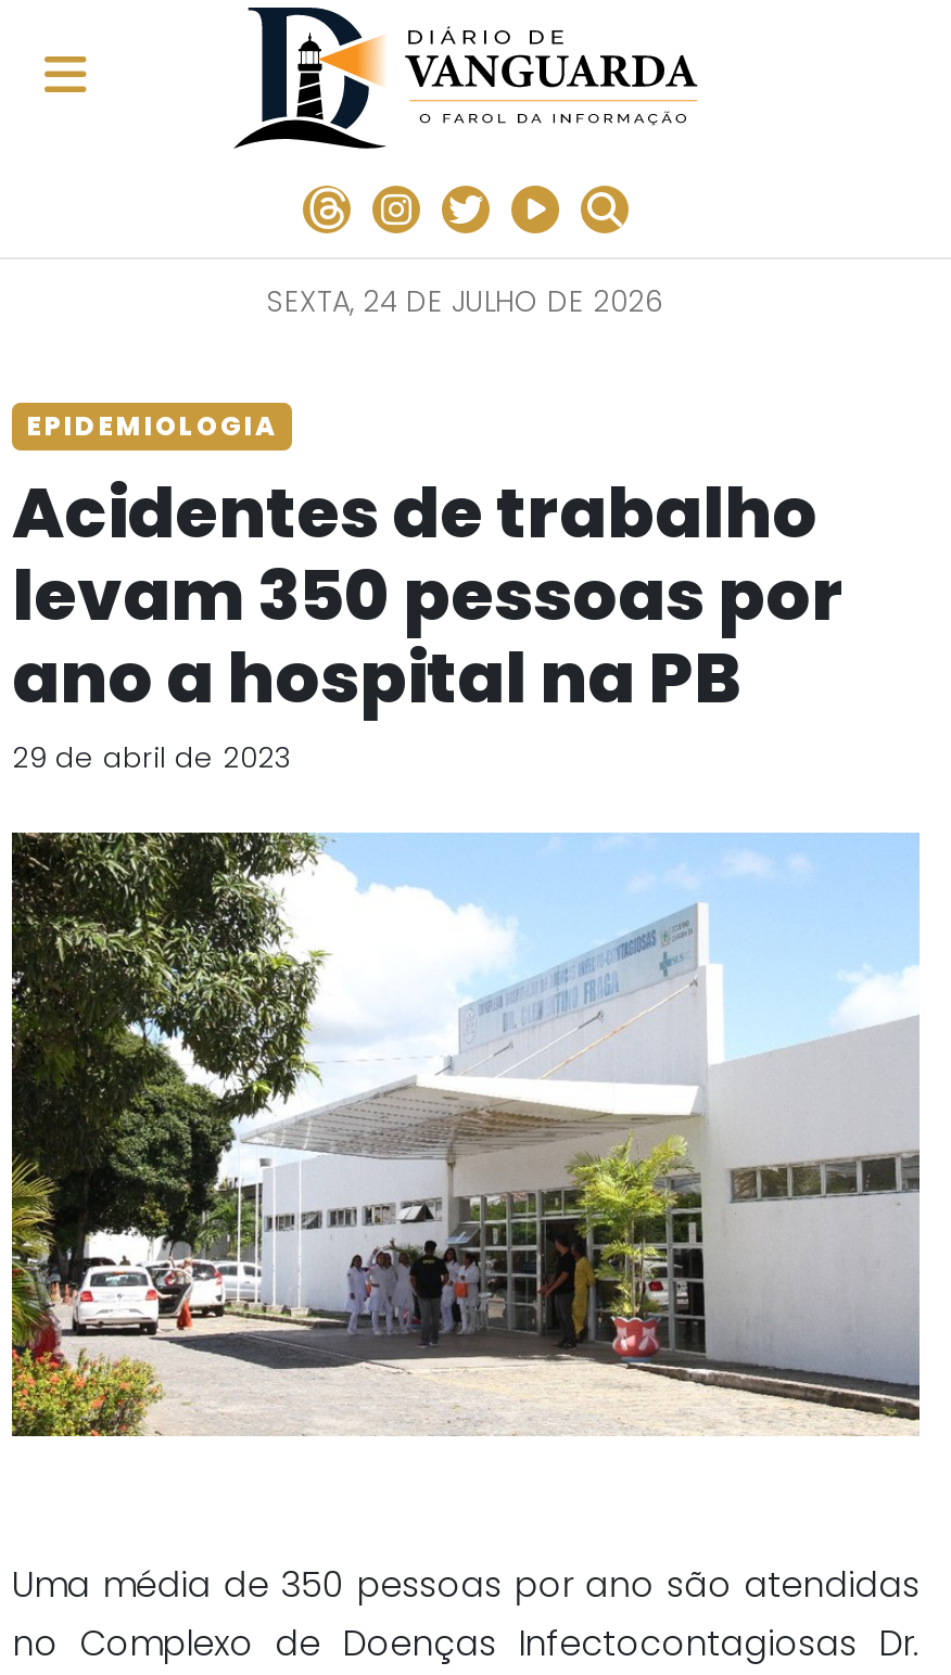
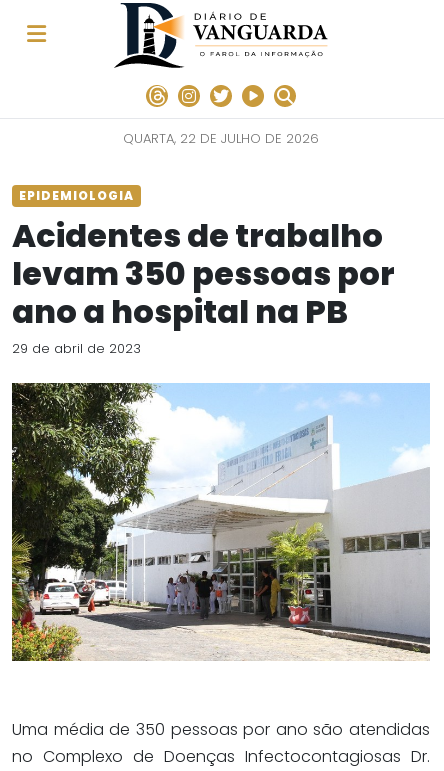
[267,281,664,322] SEXTA, 24 DE JULHO DE 2026 -> [123,129,319,148] QUARTA, 22 DE JULHO DE 2026

